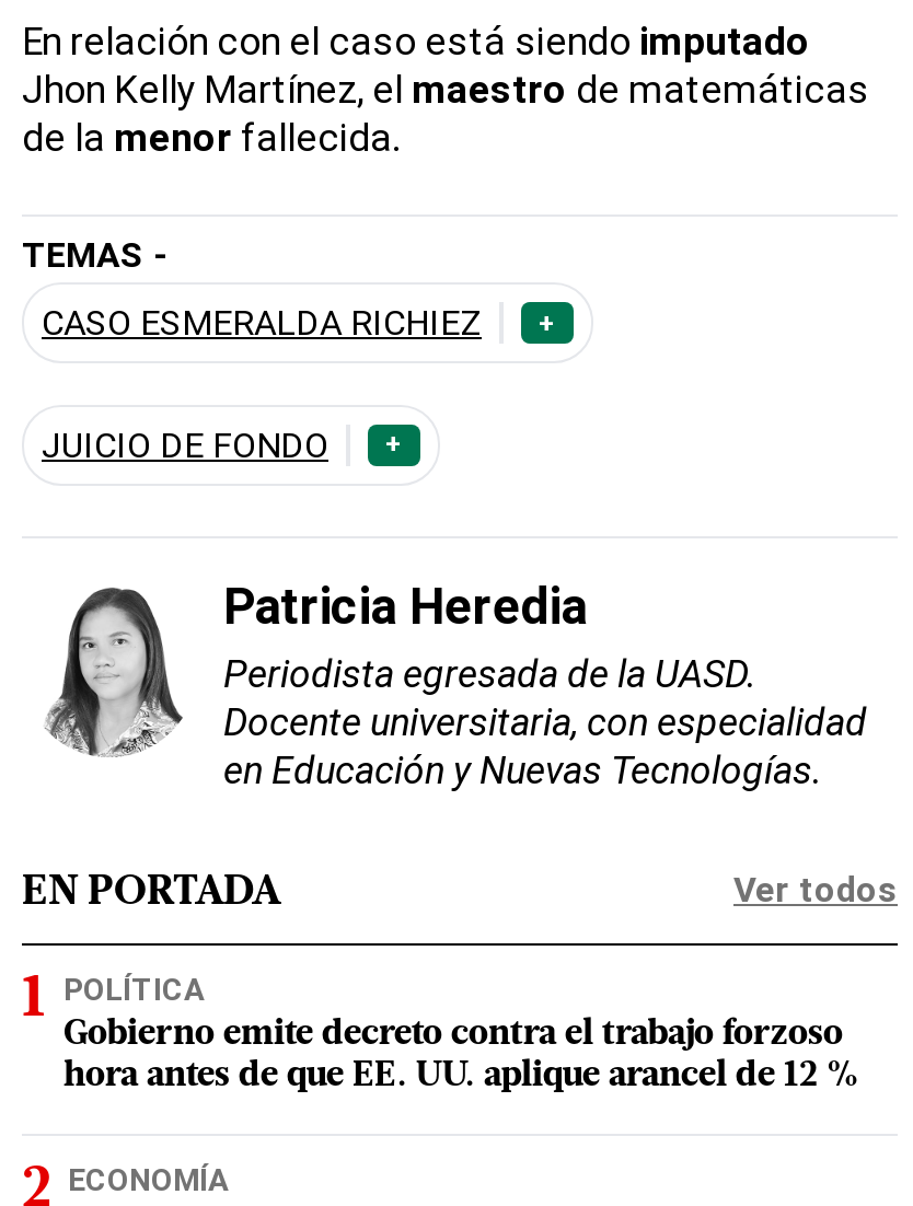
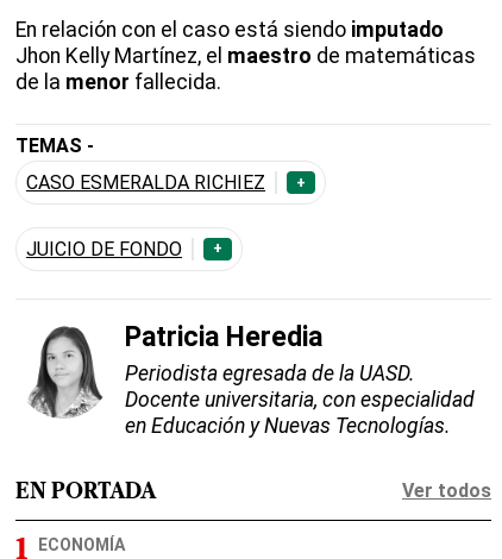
[63,971,860,1093] POLÍTICA | Gobierno emite decreto contra el trabajo forzoso | hora antes de que EE. UU. aplique arancel de 12 % -> none

